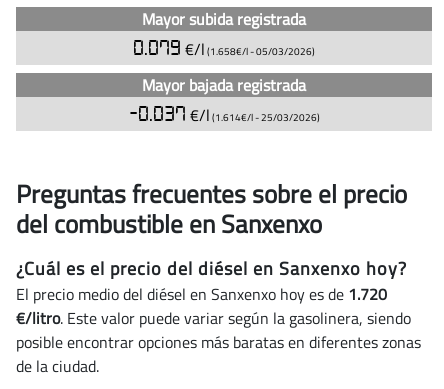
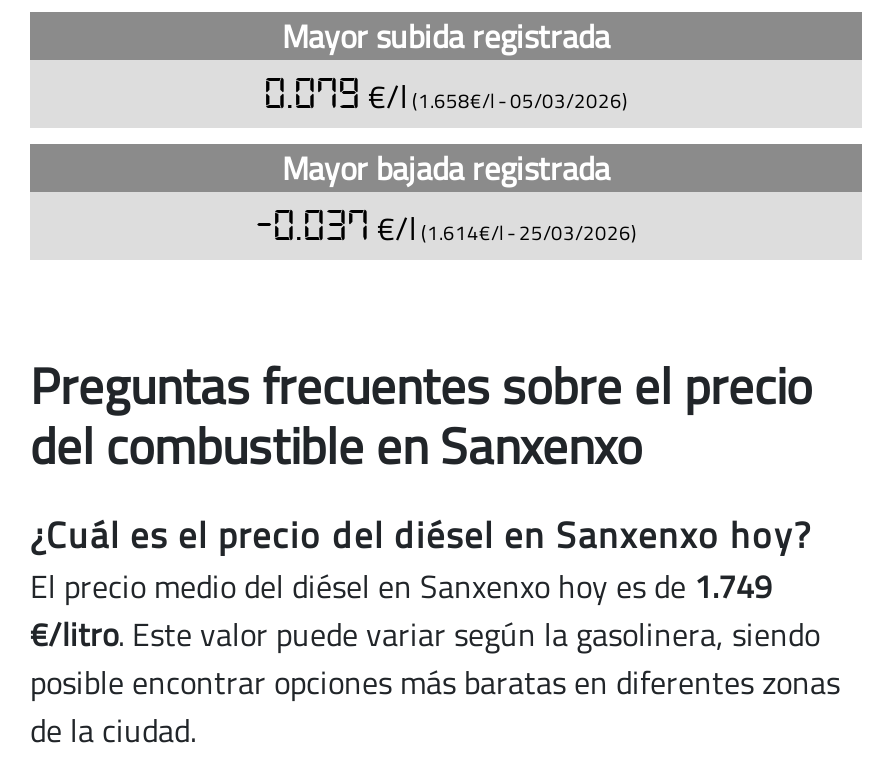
[16,282,387,306] El precio medio del diésel en Sanxenxo hoy es de 1.720 -> [30,562,772,610] El precio medio del diésel en Sanxenxo hoy es de 1.749

